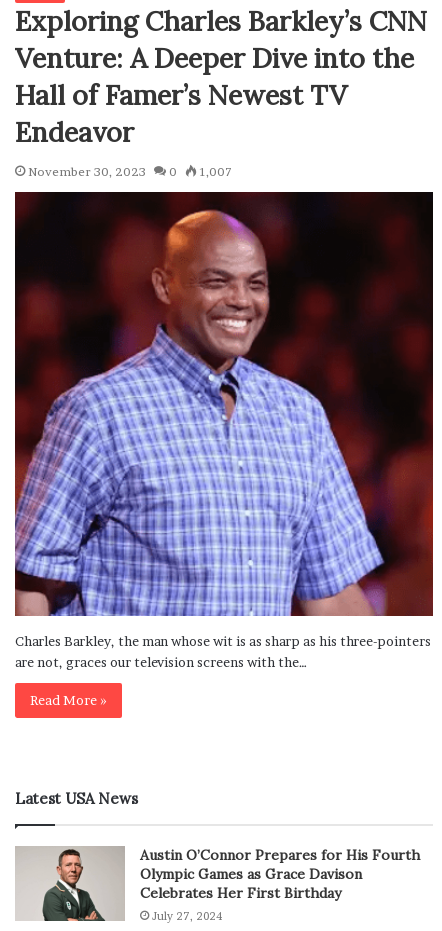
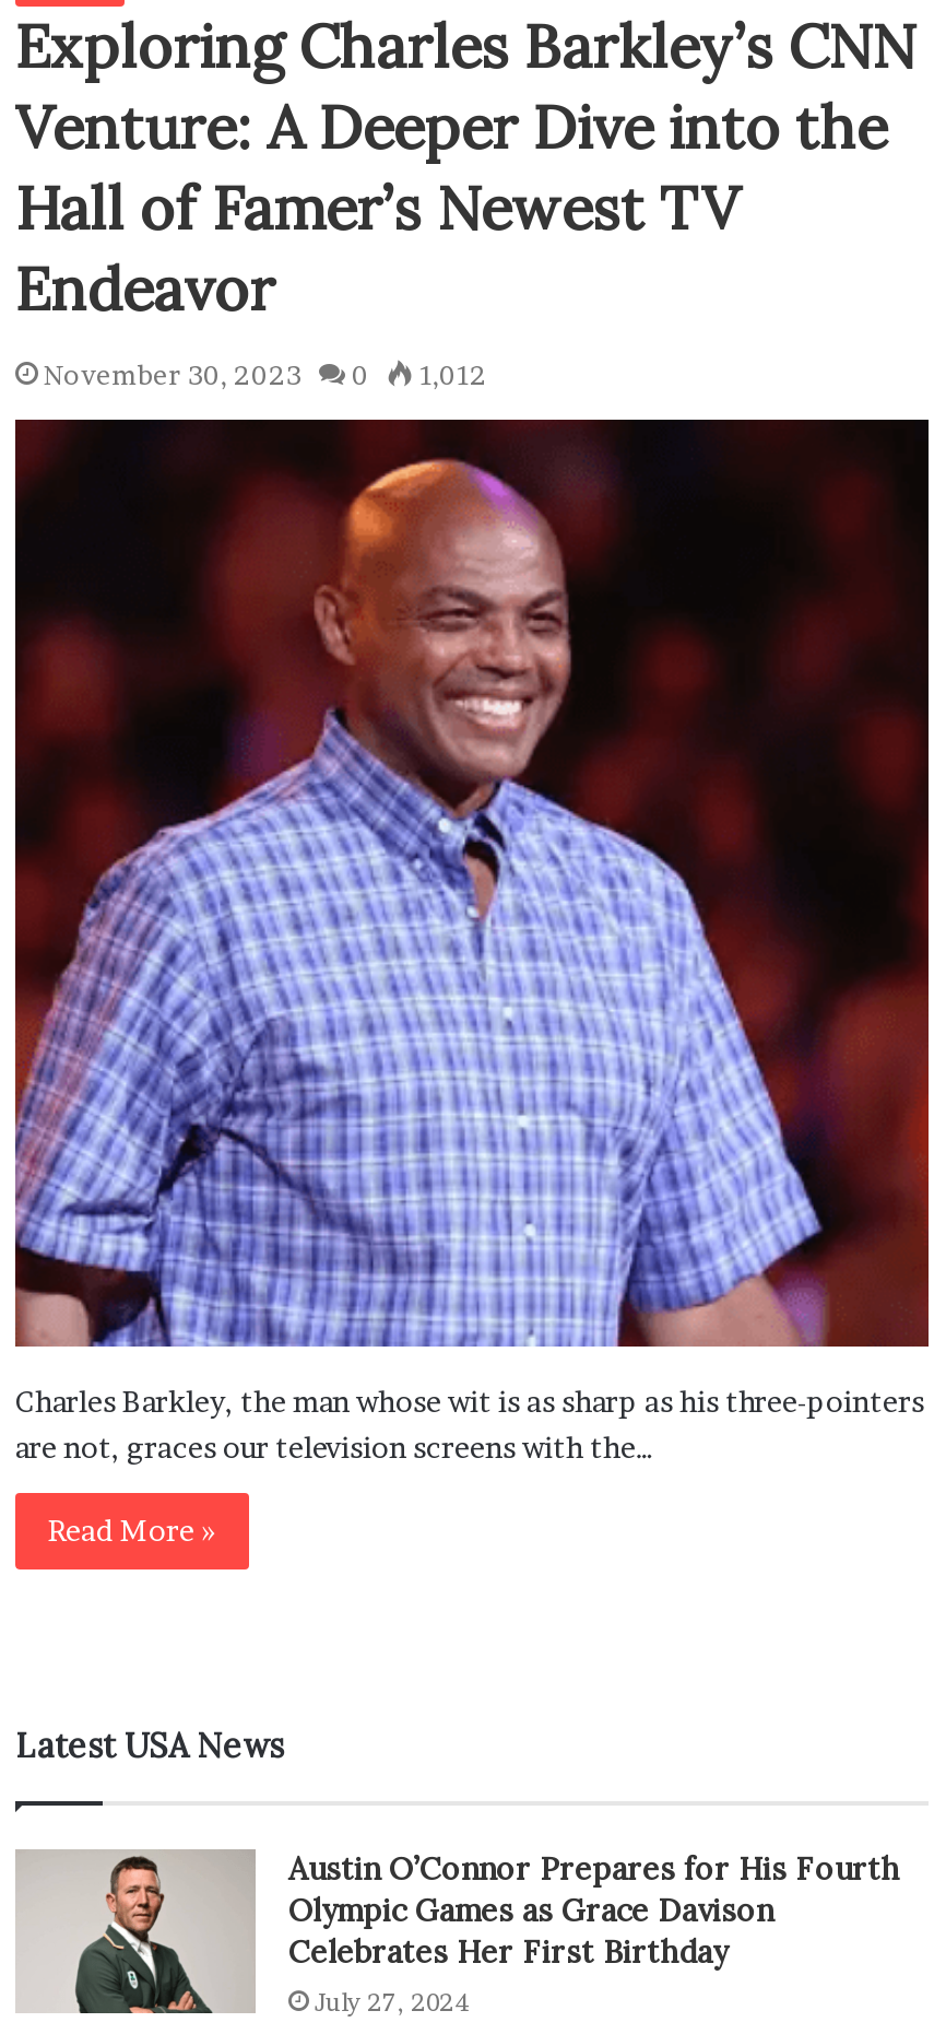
[28,164,232,179] November 30, 2023 0 1,007 -> [44,359,487,391] November 30, 2023 0 1,012

